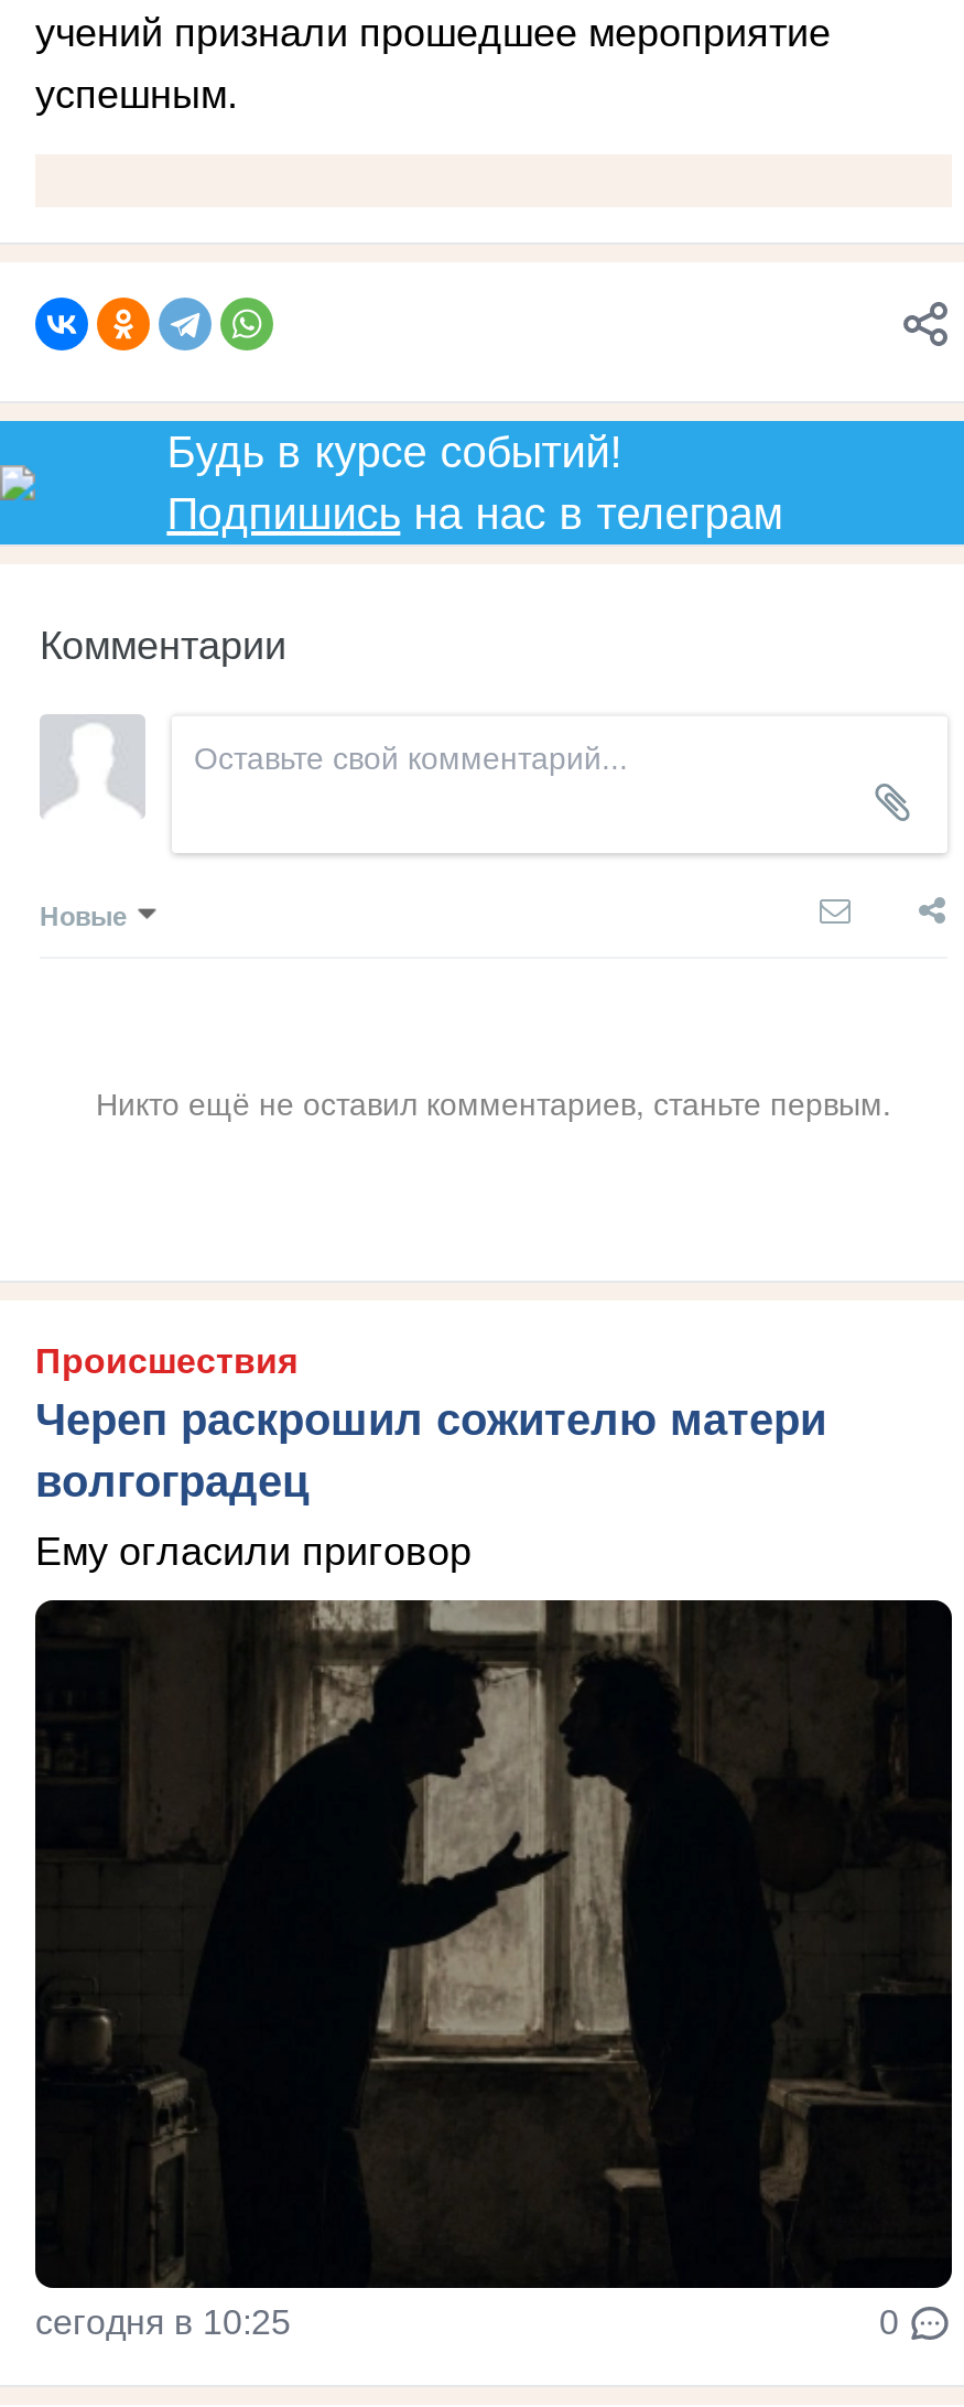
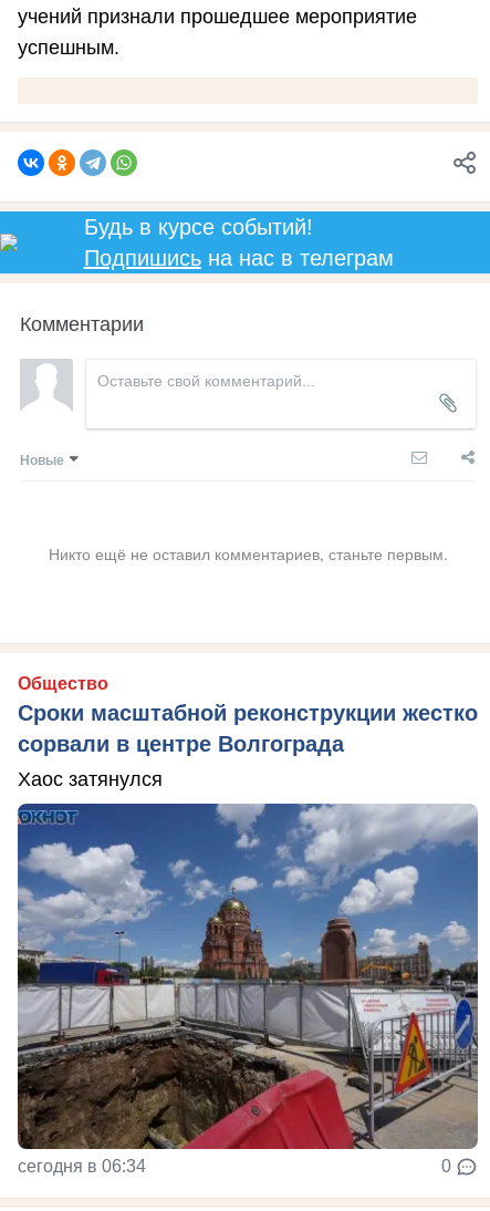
[35,1342,826,1505] Происшествия | Череп раскрошил сожителю матери | волгоградец -> [18,674,478,756] Общество | Сроки масштабной реконструкции жестко | сорвали в центре Волгограда
[35,1530,472,1574] Ему огласили приговор -> [18,768,163,790] Хаос затянулся
[33,1598,954,2341] [image] | сегодня в 10:25 -> [17,803,479,1175] [image] | сегодня в 06:34

